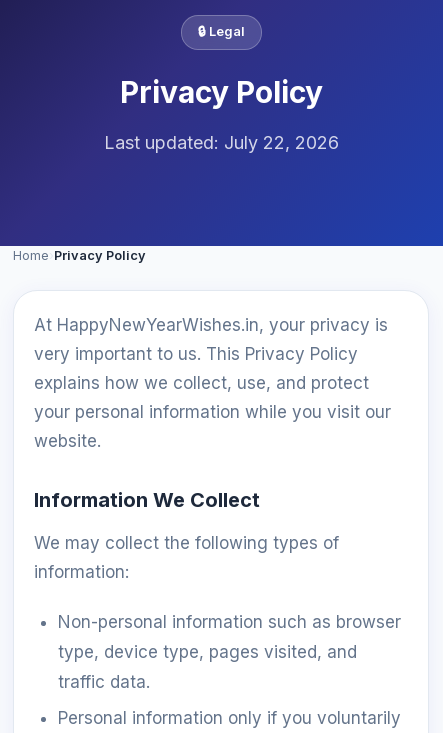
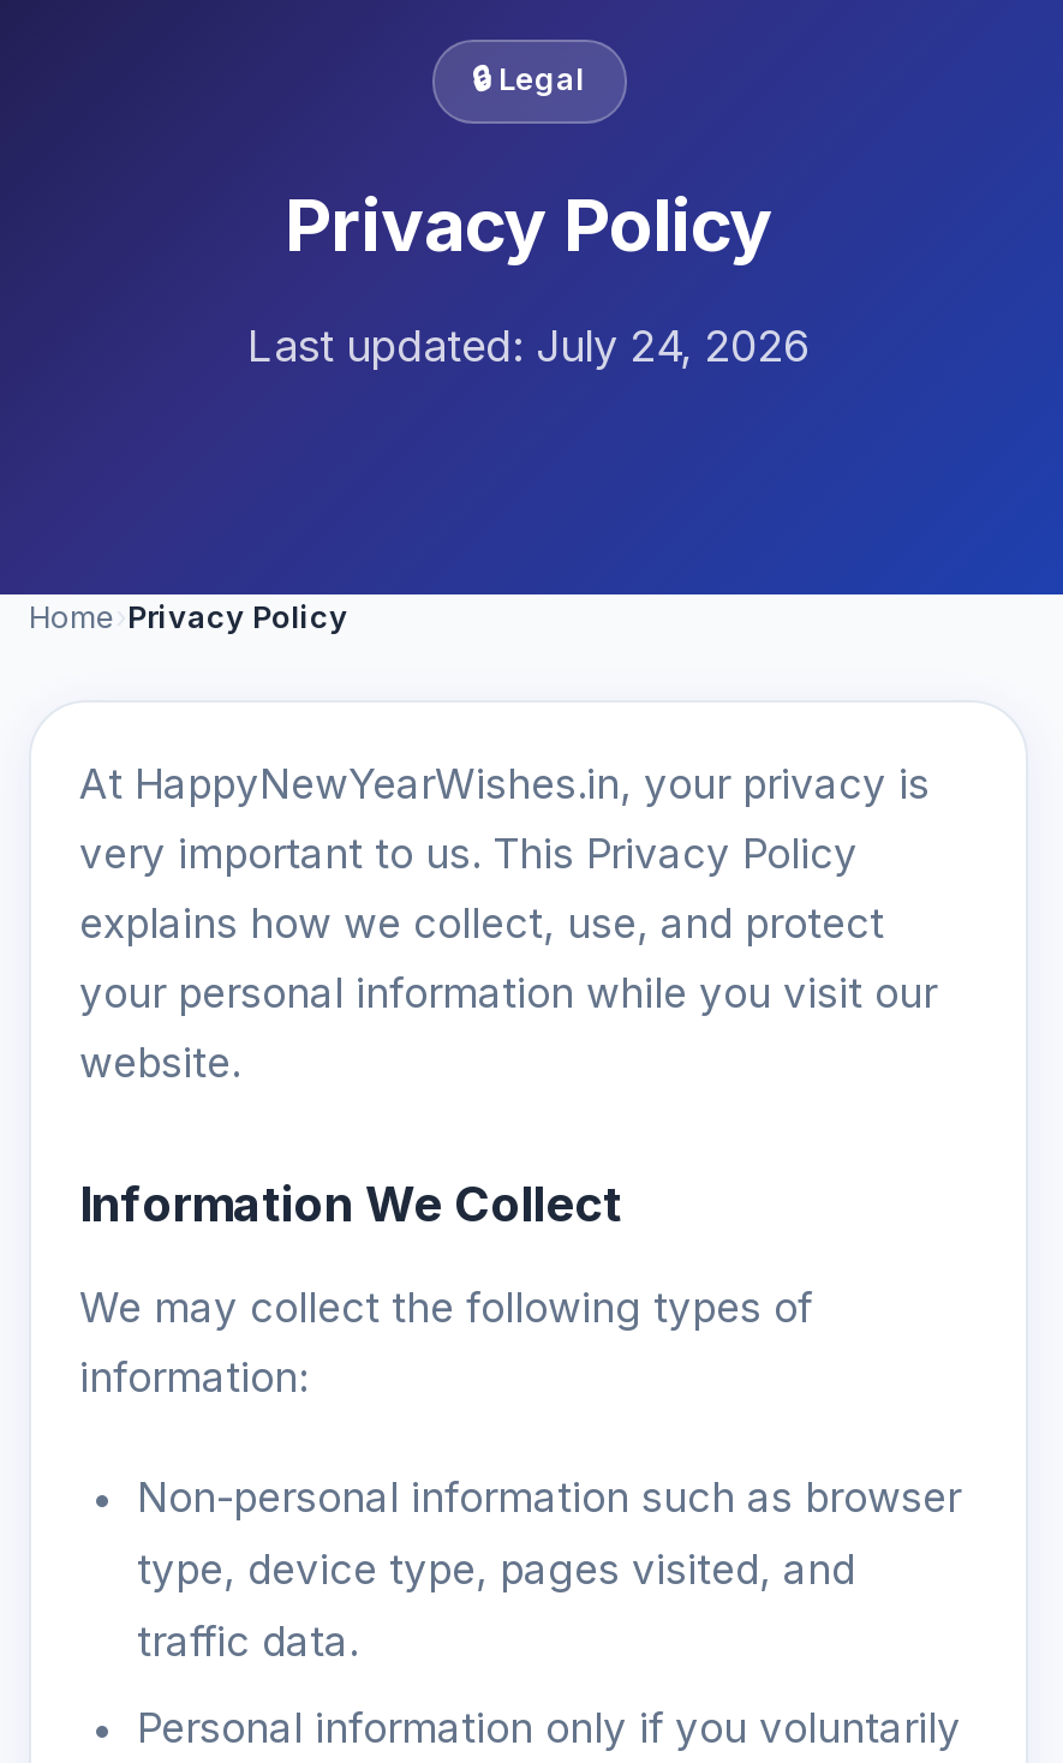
[103,132,338,153] Last updated: July 22, 2026 -> [247,320,810,371] Last updated: July 24, 2026

